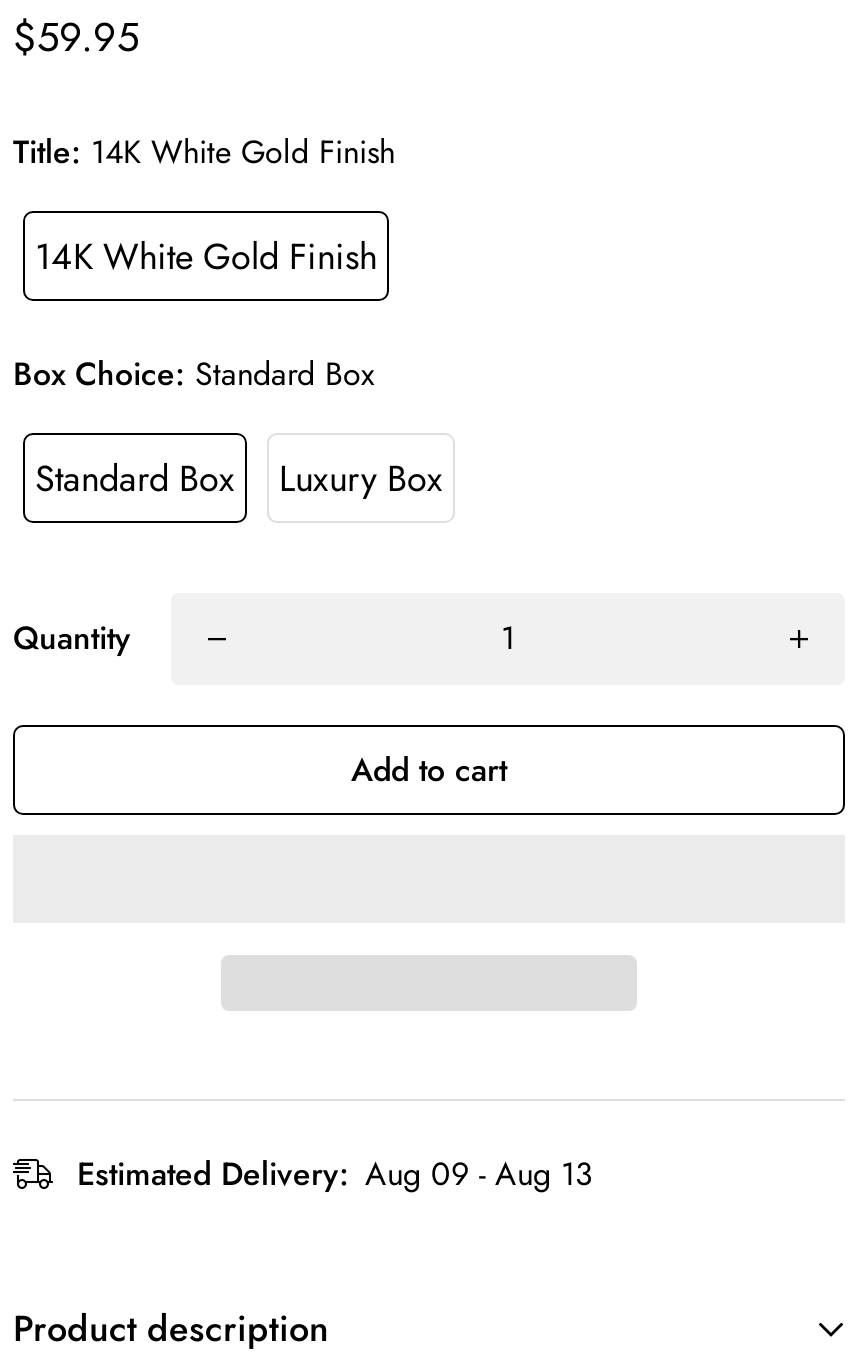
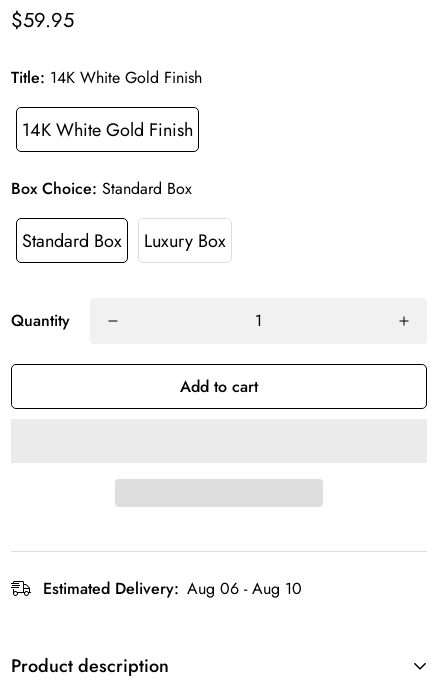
[77,1151,593,1197] Estimated Delivery: Aug 09 - Aug 13 -> [43,577,302,600] Estimated Delivery: Aug 06 - Aug 10

